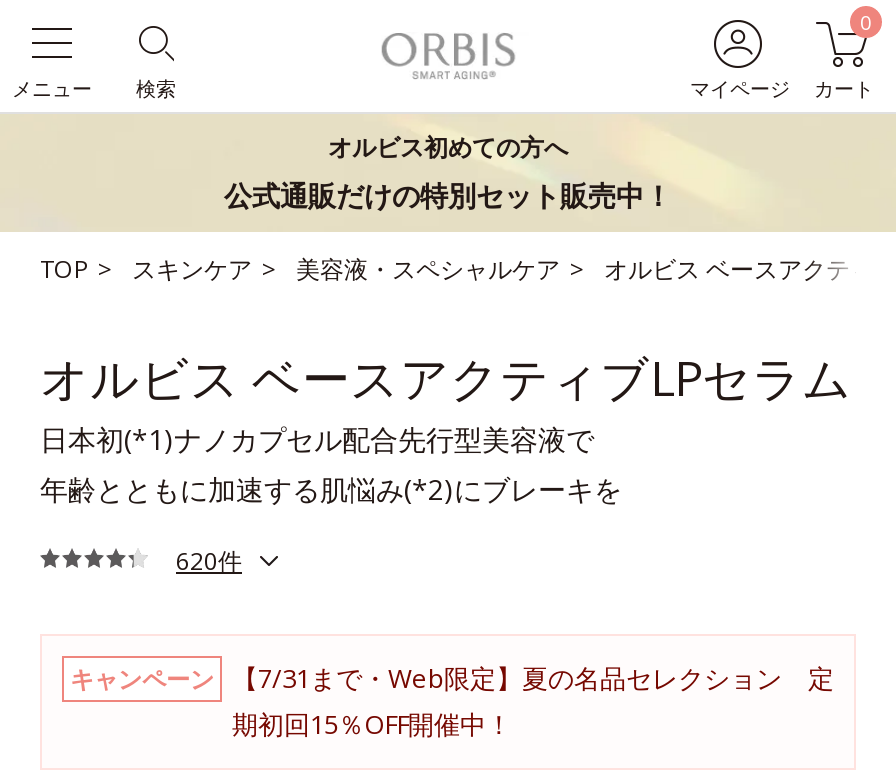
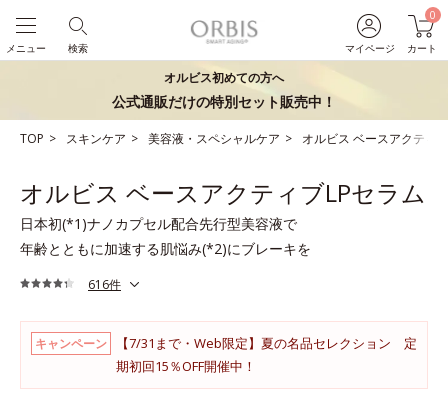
[176,544,242,578] 620件 -> [88,276,121,293] 616件

